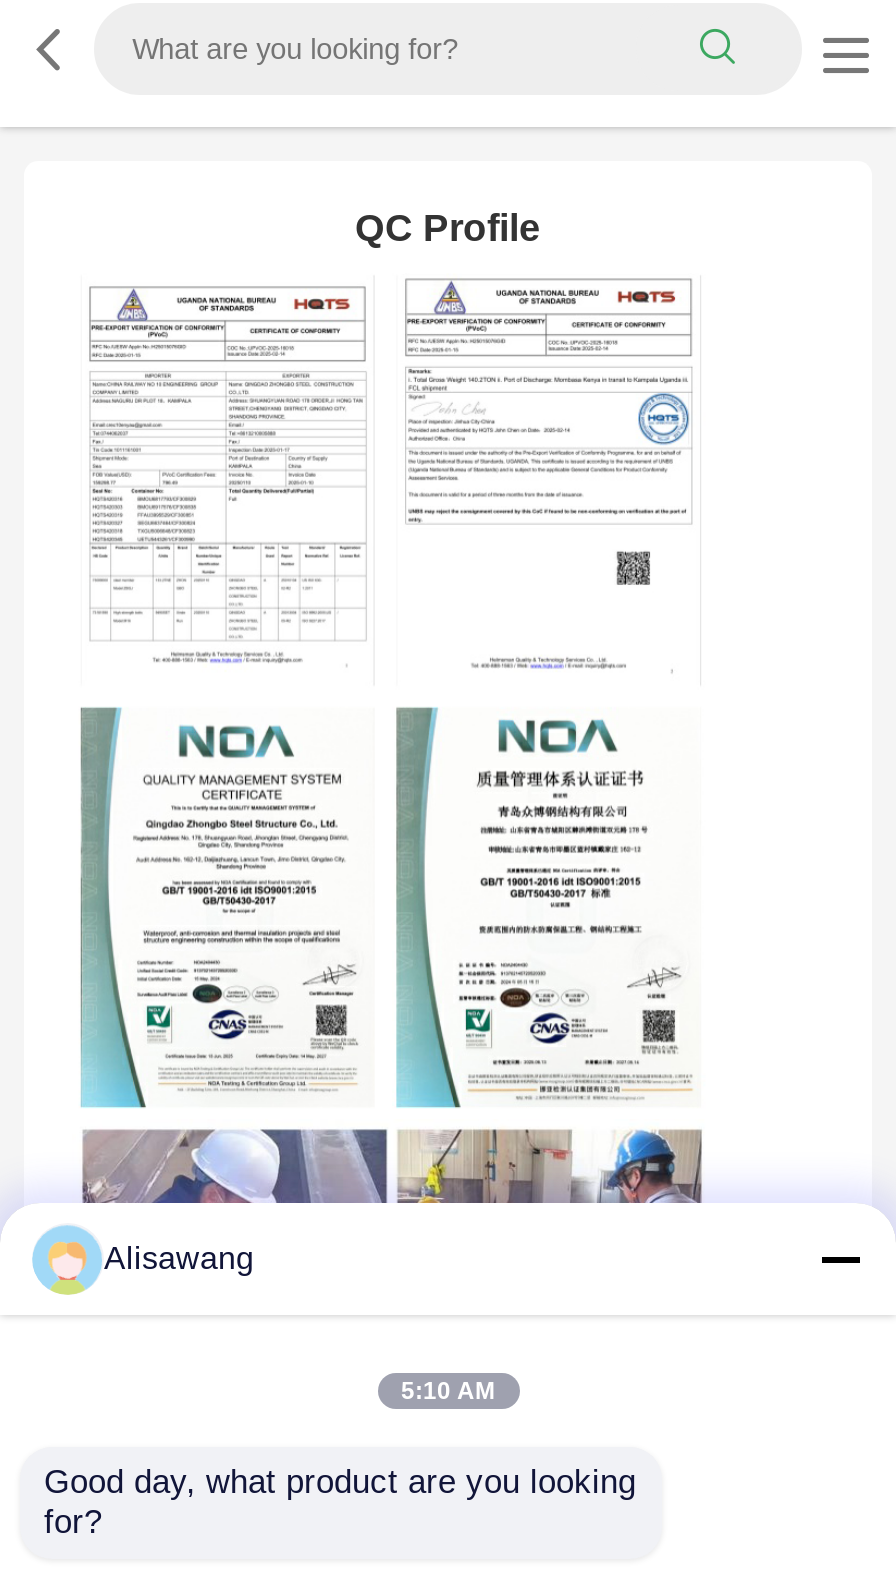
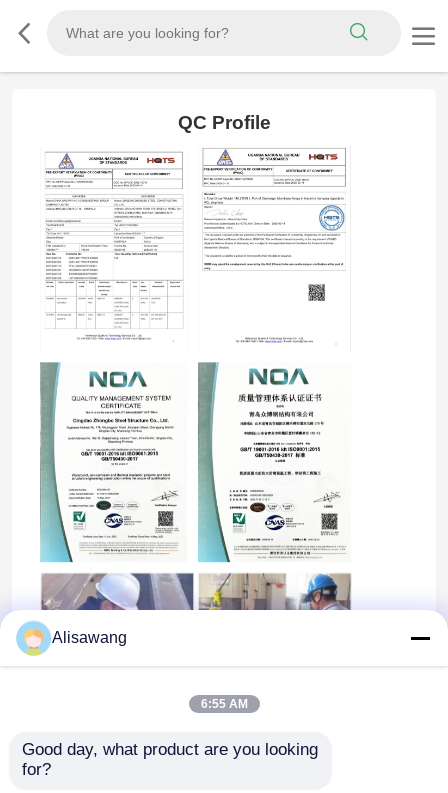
[401,1377,495,1405] 5:10 AM -> [200,697,247,711] 6:55 AM

